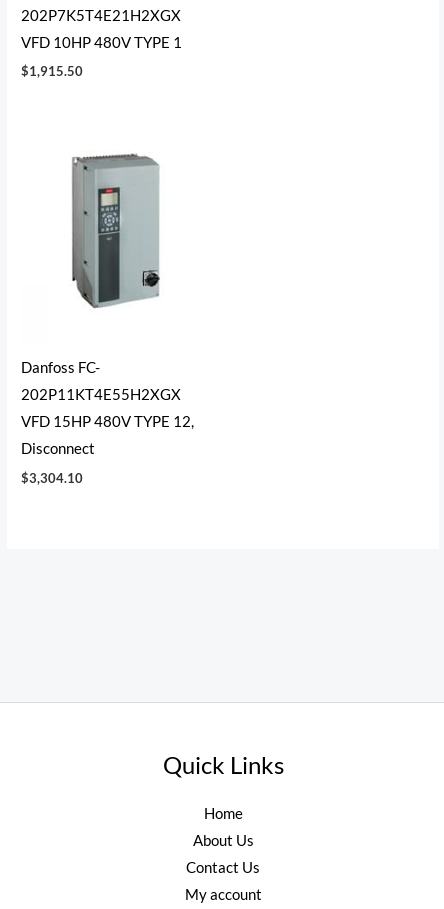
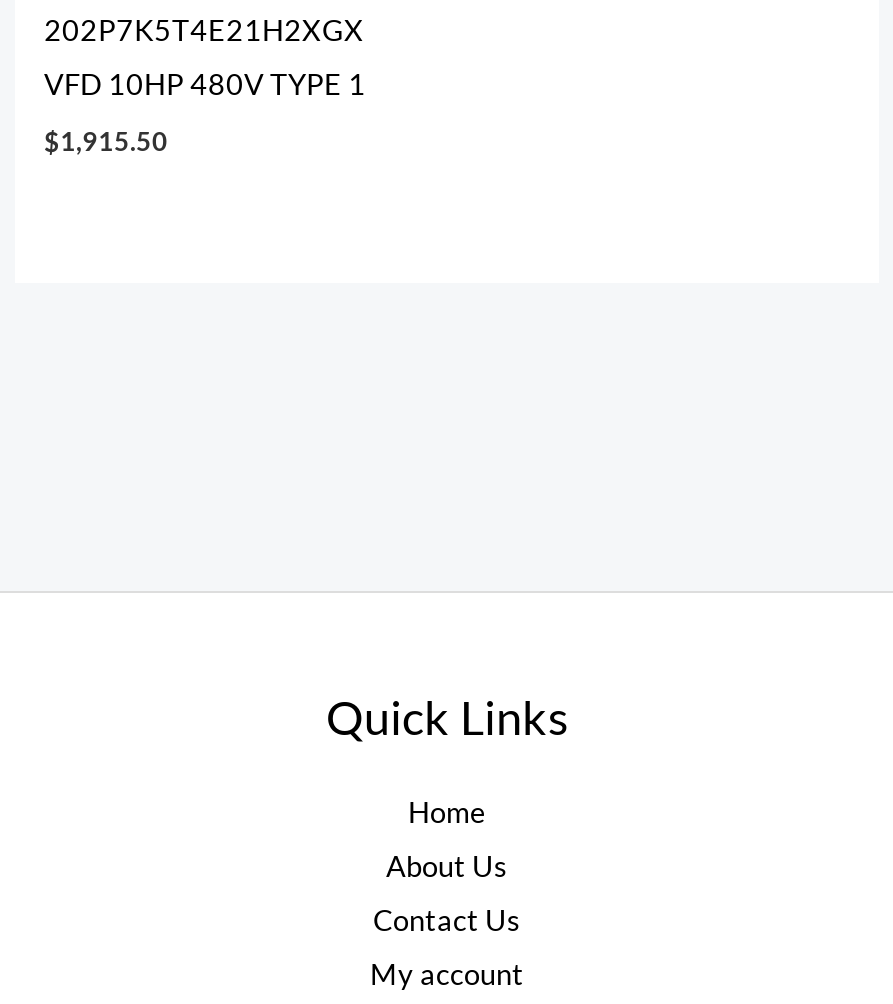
[71,153,161,309] [image] -> none
[21,359,194,485] Danfoss FC- | 202P11KT4E55H2XGX | VFD 15HP 480V TYPE 12, | Disconnect | $3,304.10 -> none

